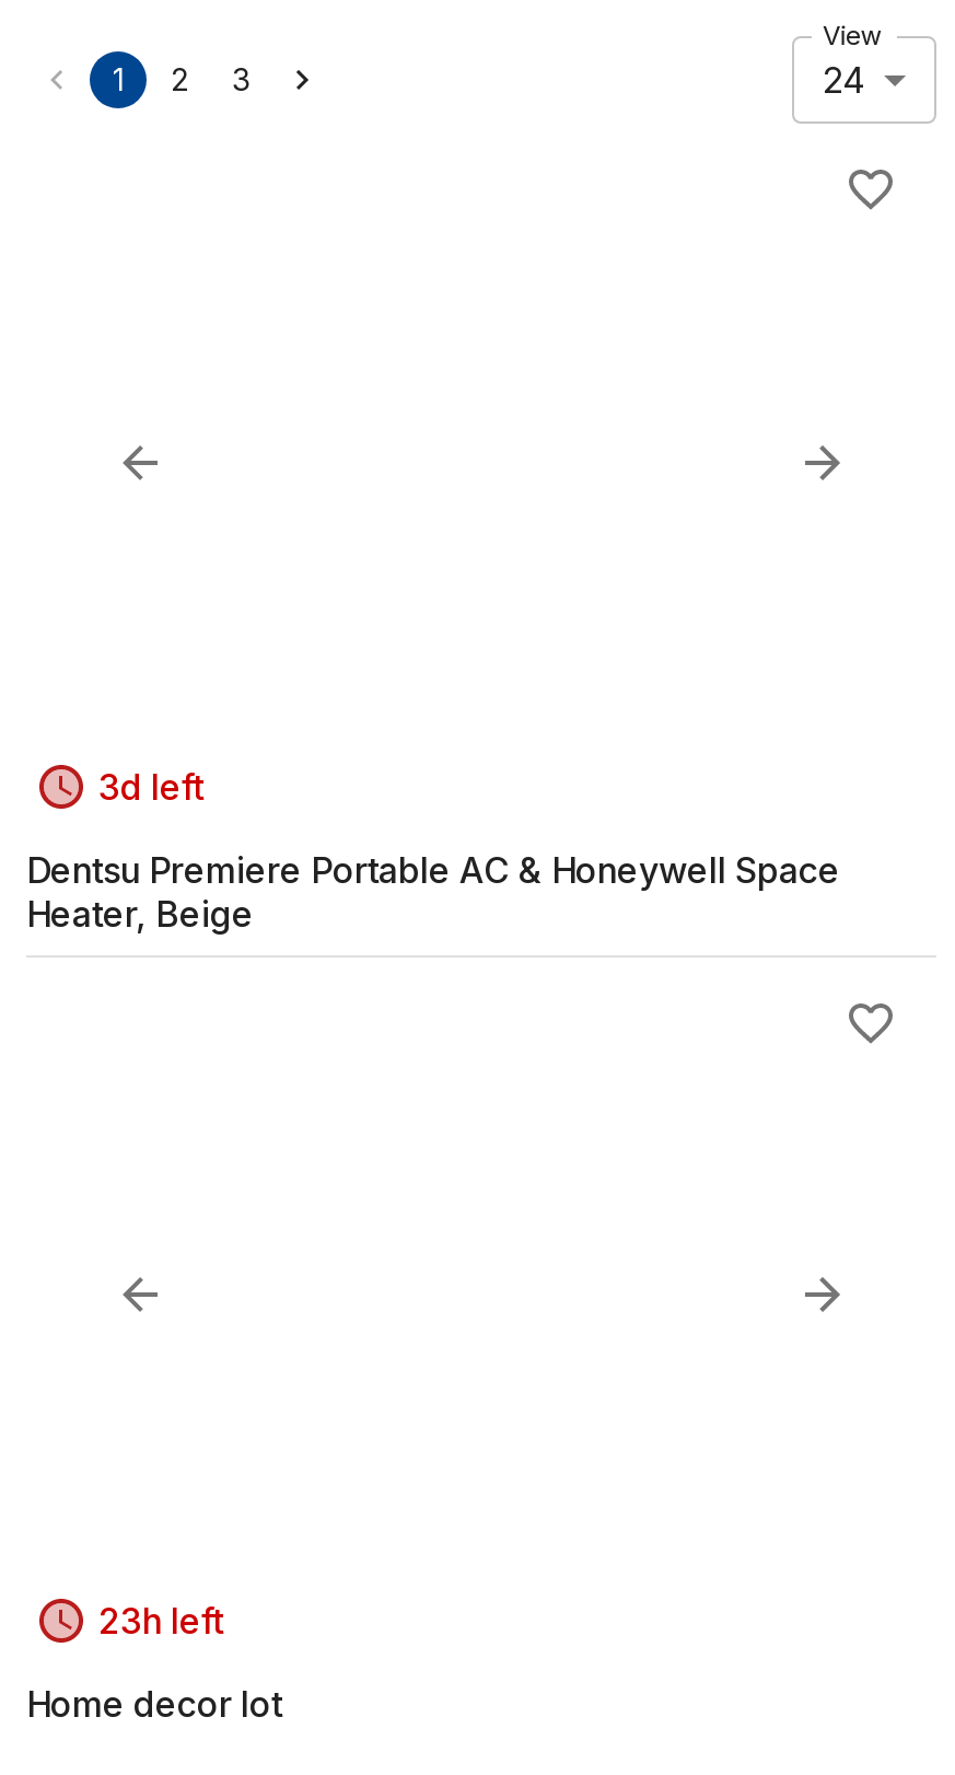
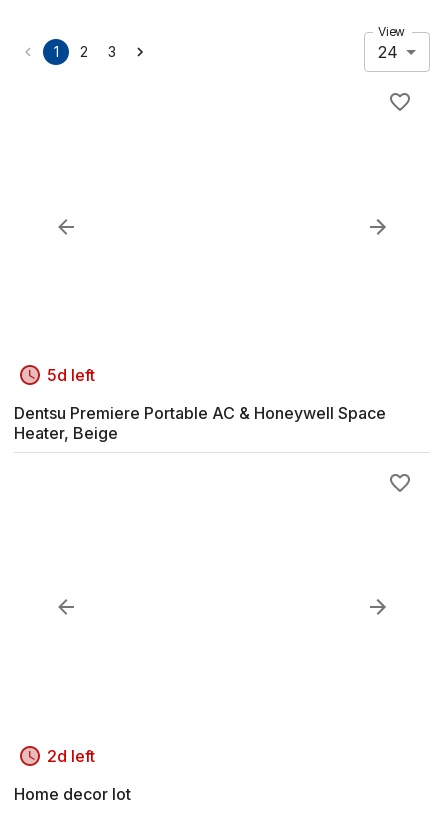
[98,765,203,809] 3d left -> [47,365,95,385] 5d left
[98,1598,223,1642] 23h left -> [47,746,95,766] 2d left

